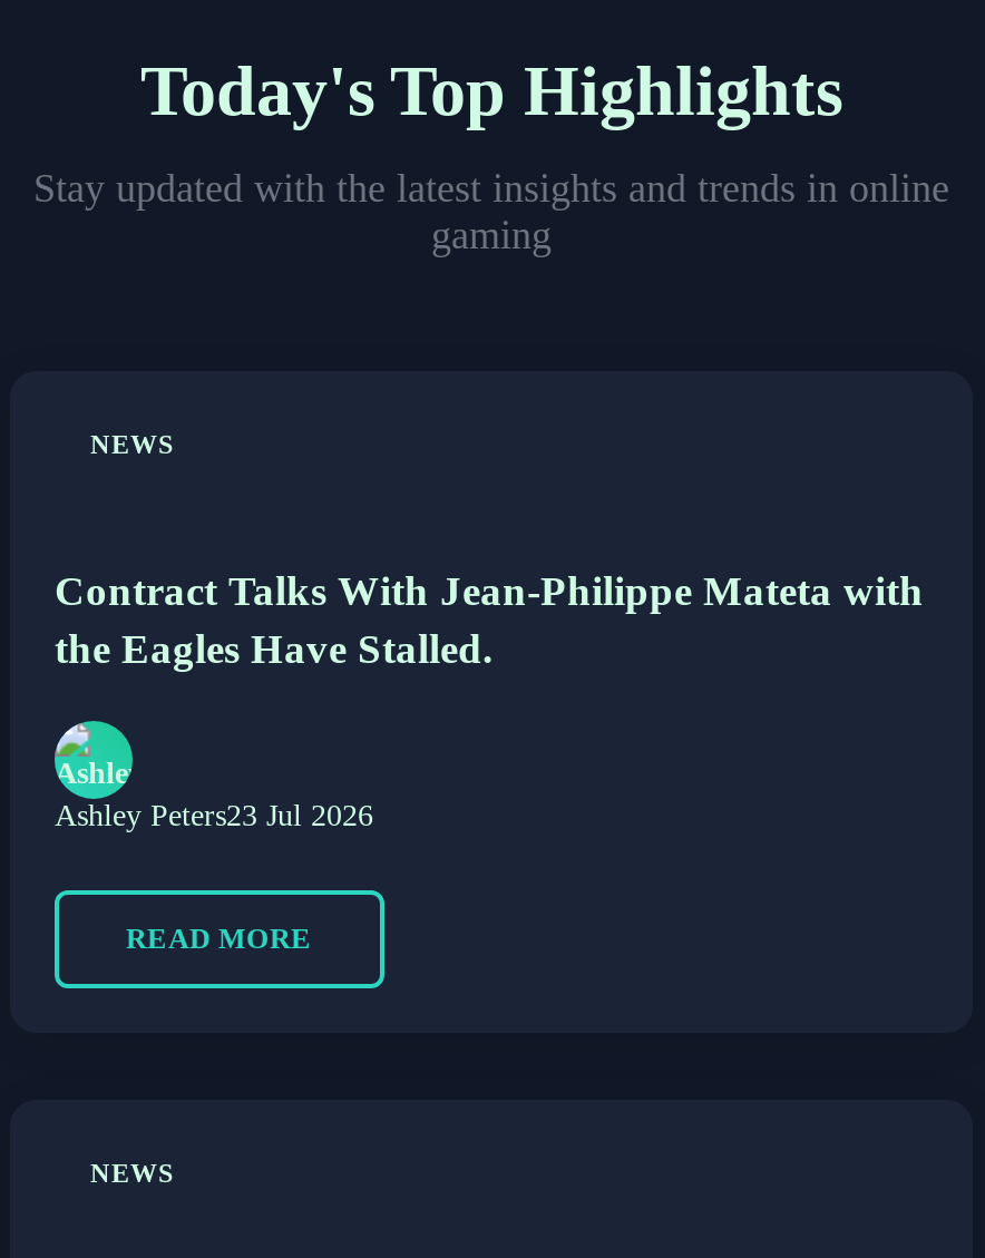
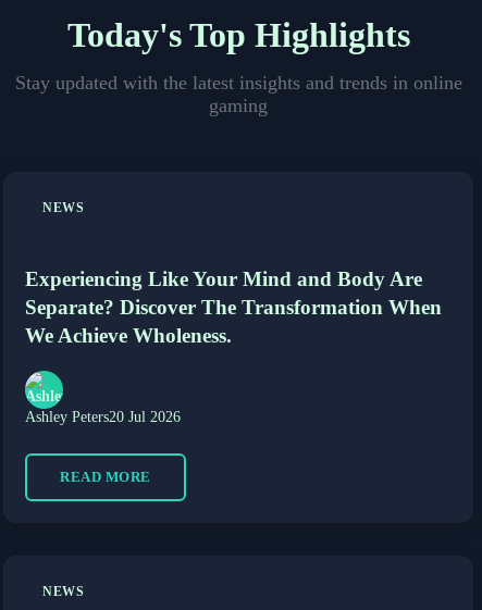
[55,568,924,672] Contract Talks With Jean-Philippe Mateta with | the Eagles Have Stalled. -> [25,268,442,347] Experiencing Like Your Mind and Body Are | Separate? Discover The Transformation When | We Achieve Wholeness.
[55,799,373,832] Ashley Peters23 Jul 2026 -> [25,409,181,425] Ashley Peters20 Jul 2026

